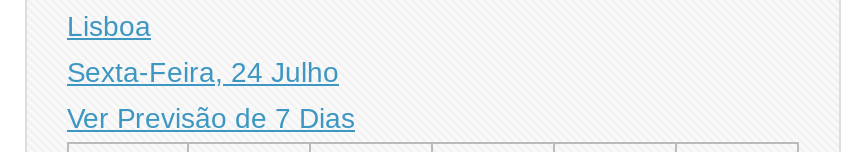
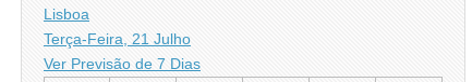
[67,56,339,88] Sexta-Feira, 24 Julho -> [44,30,191,47] Terça-Feira, 21 Julho

